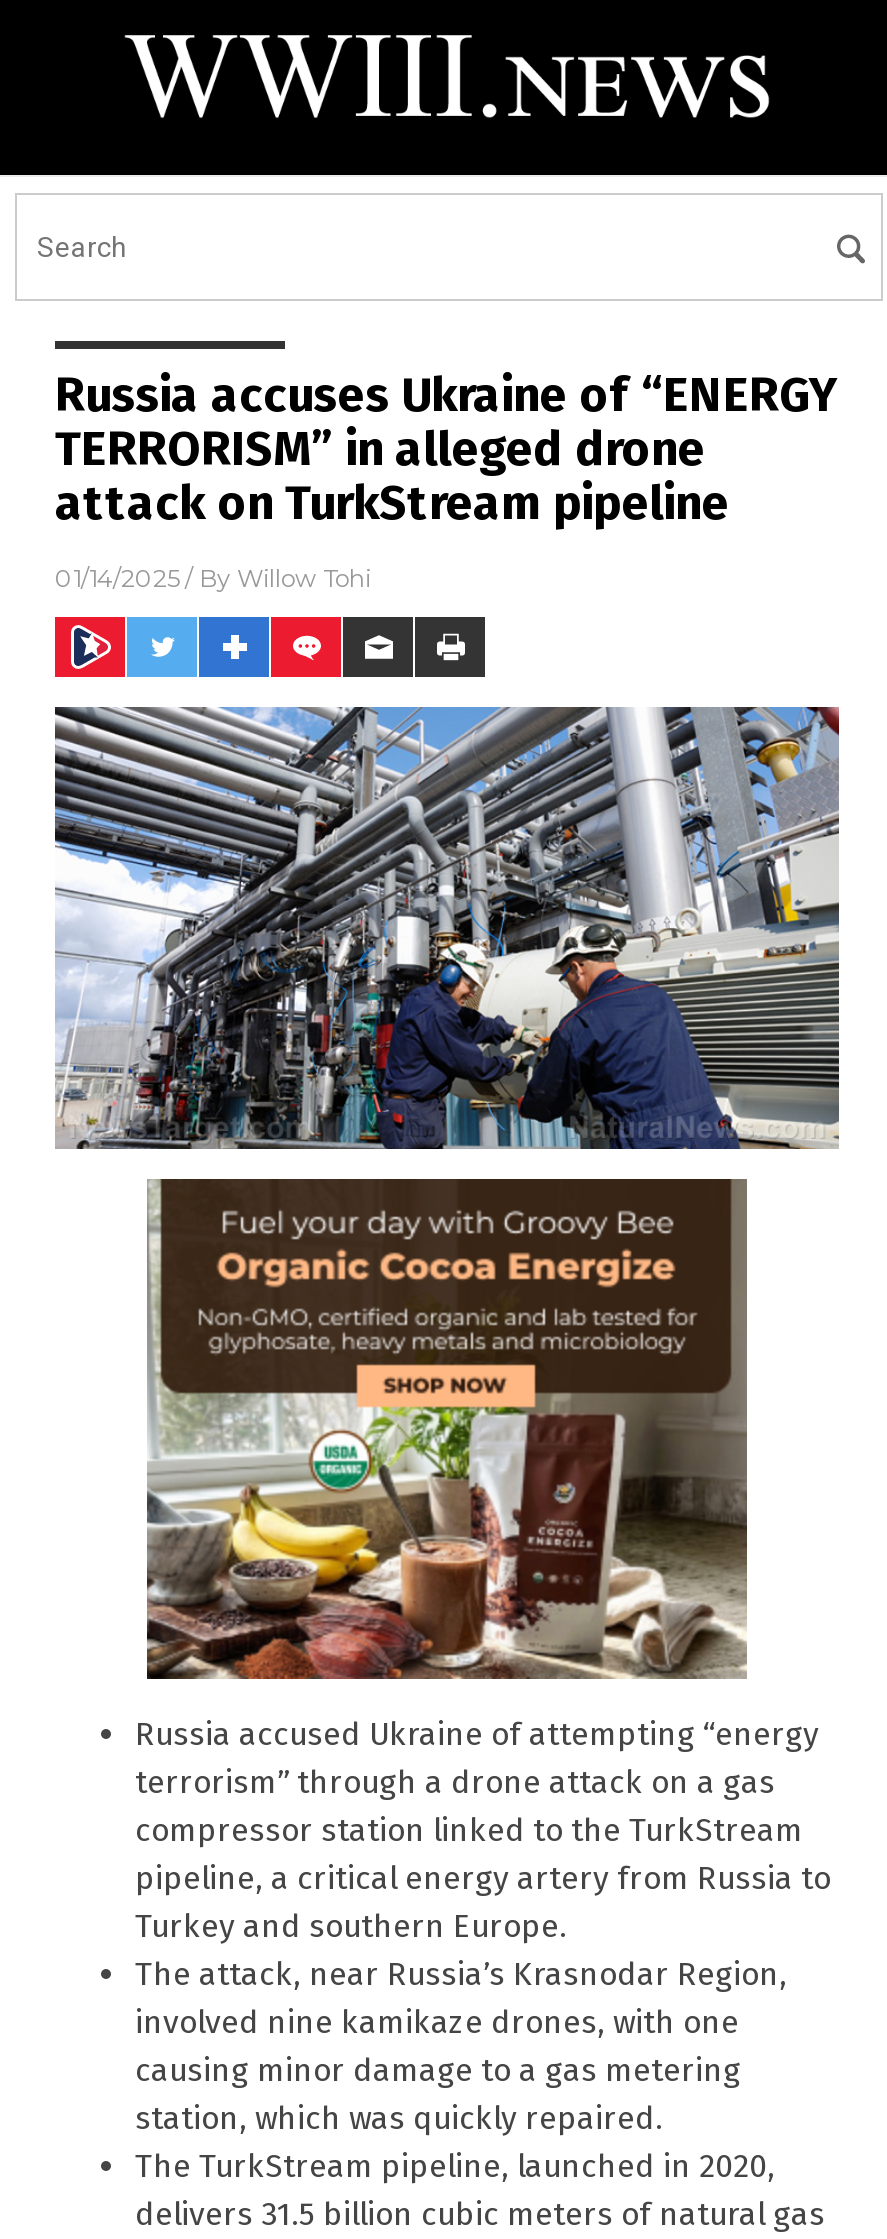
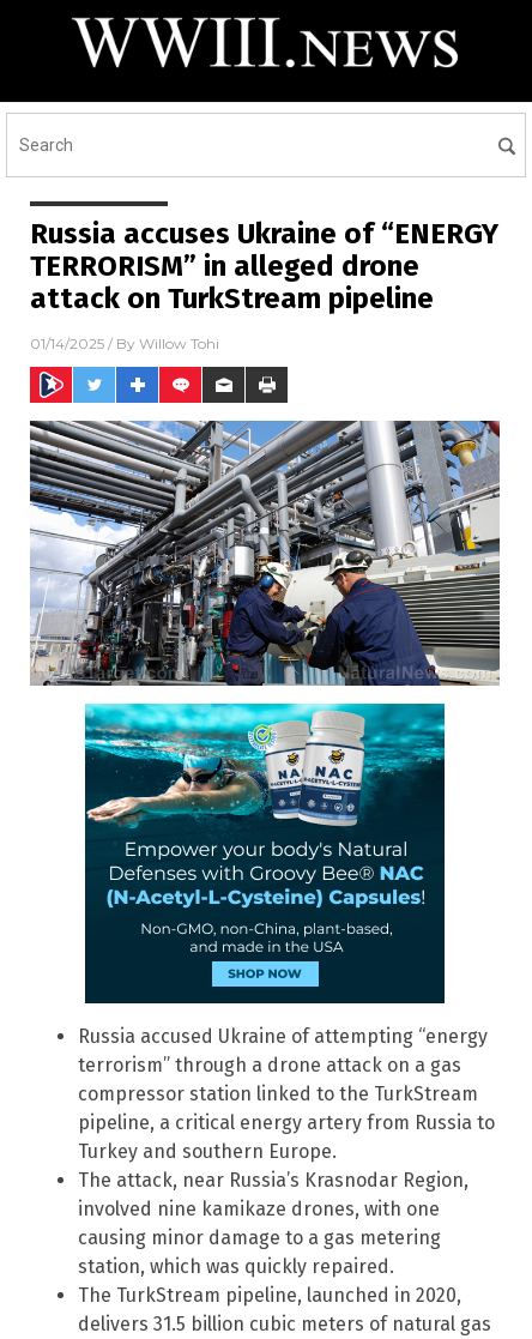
[145,1177,749,1681] [image] -> [84,702,446,1005] [image]

